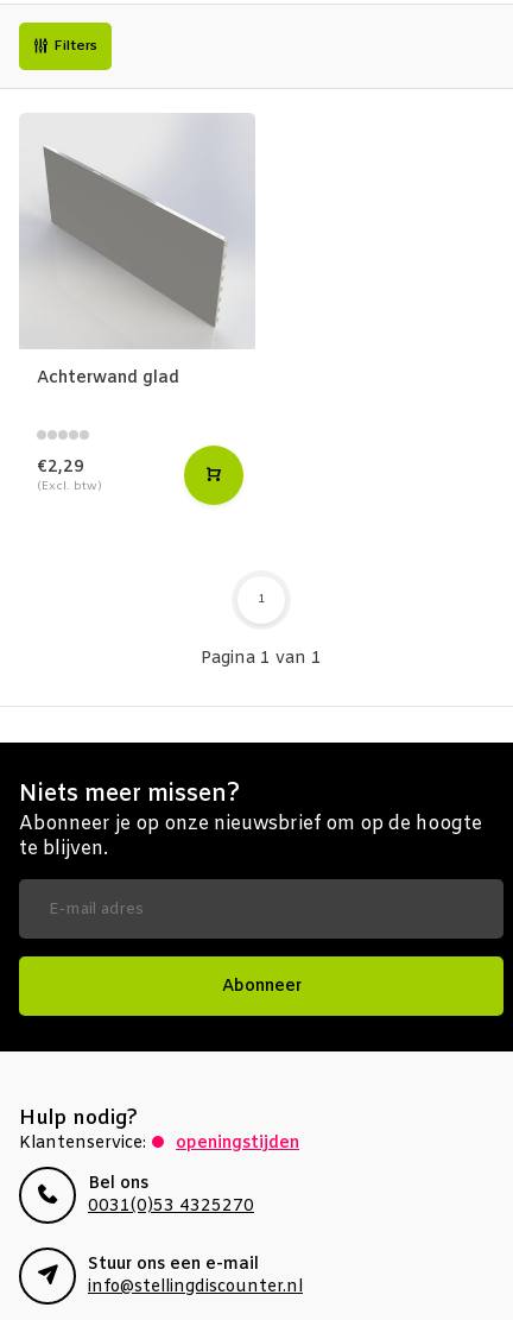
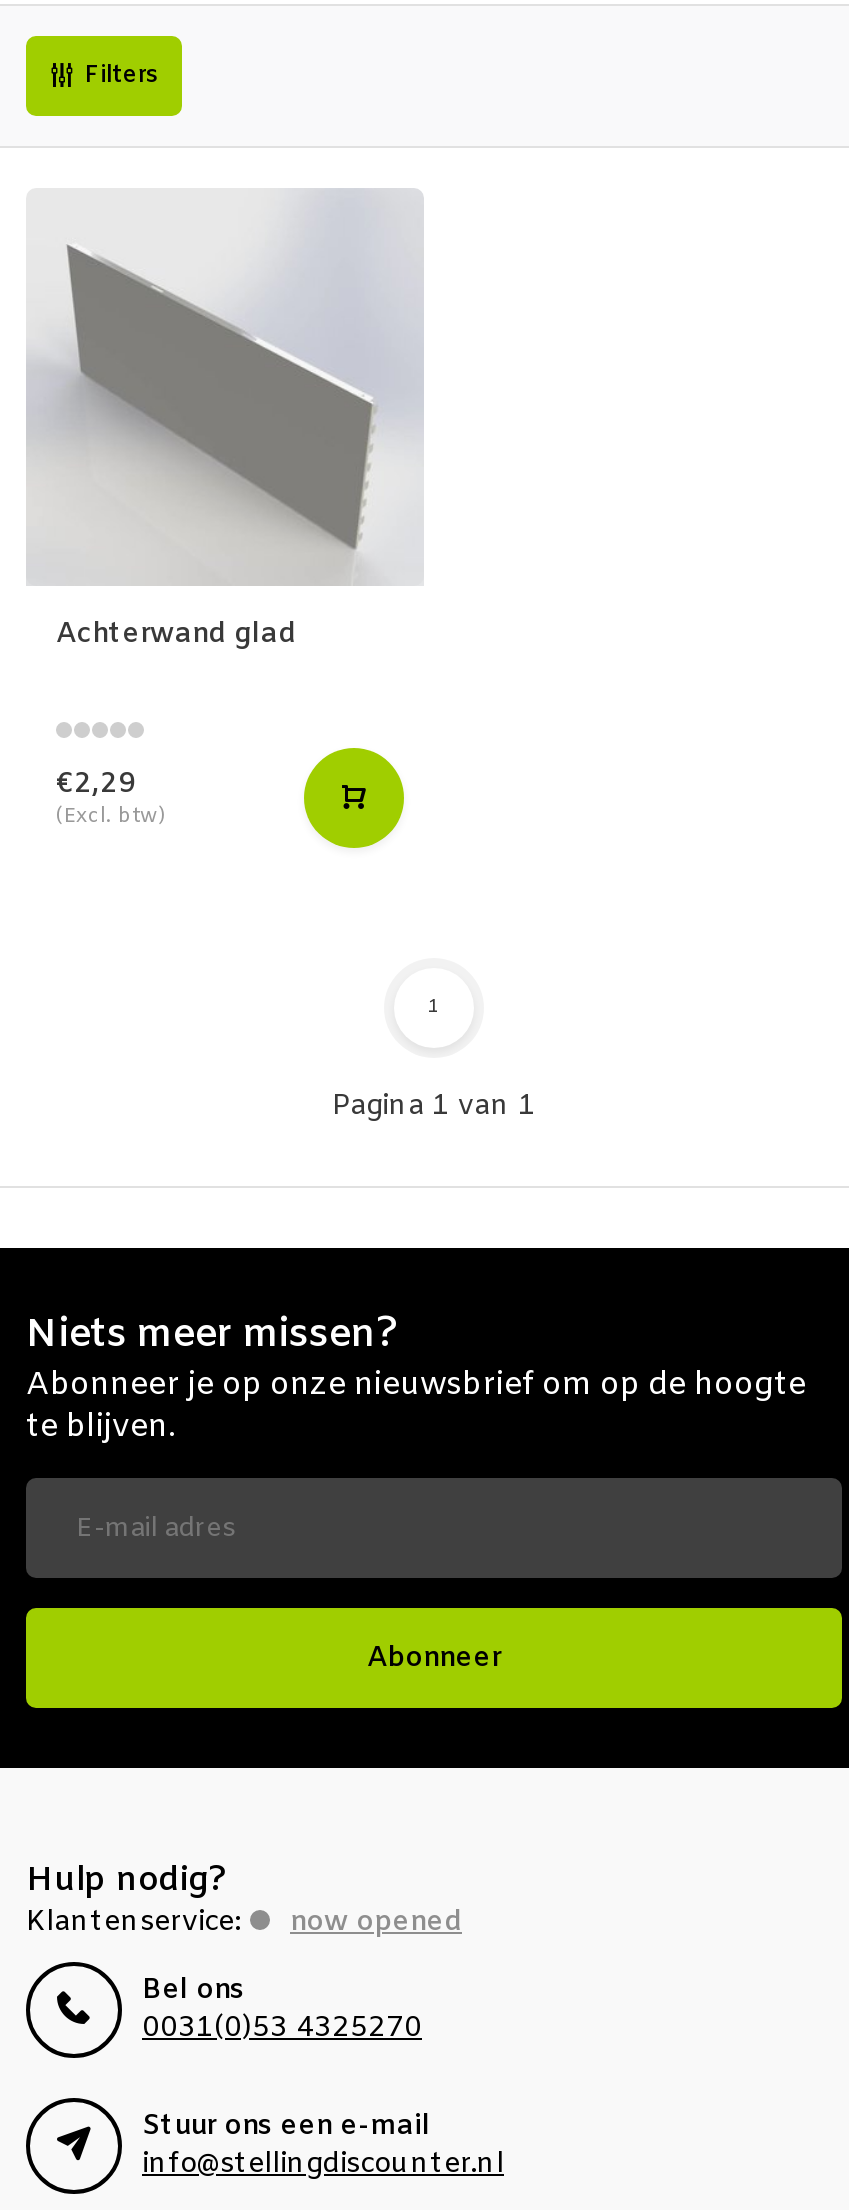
[176,1132,299,1155] openingstijden -> [290,1904,462,1942] now opened

